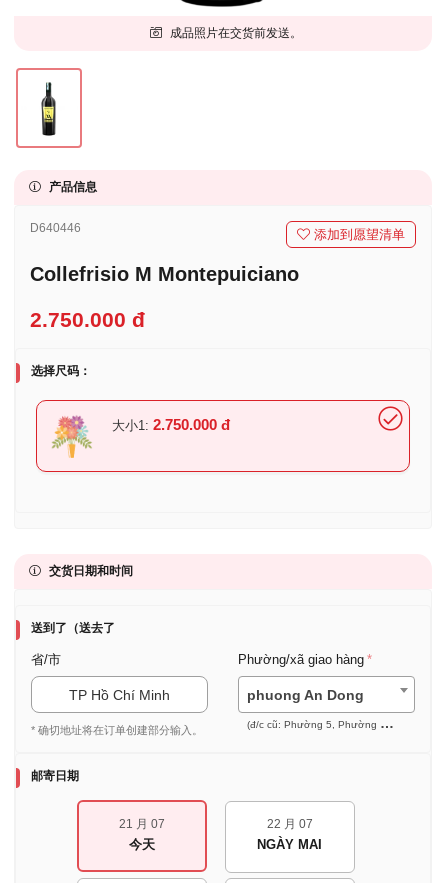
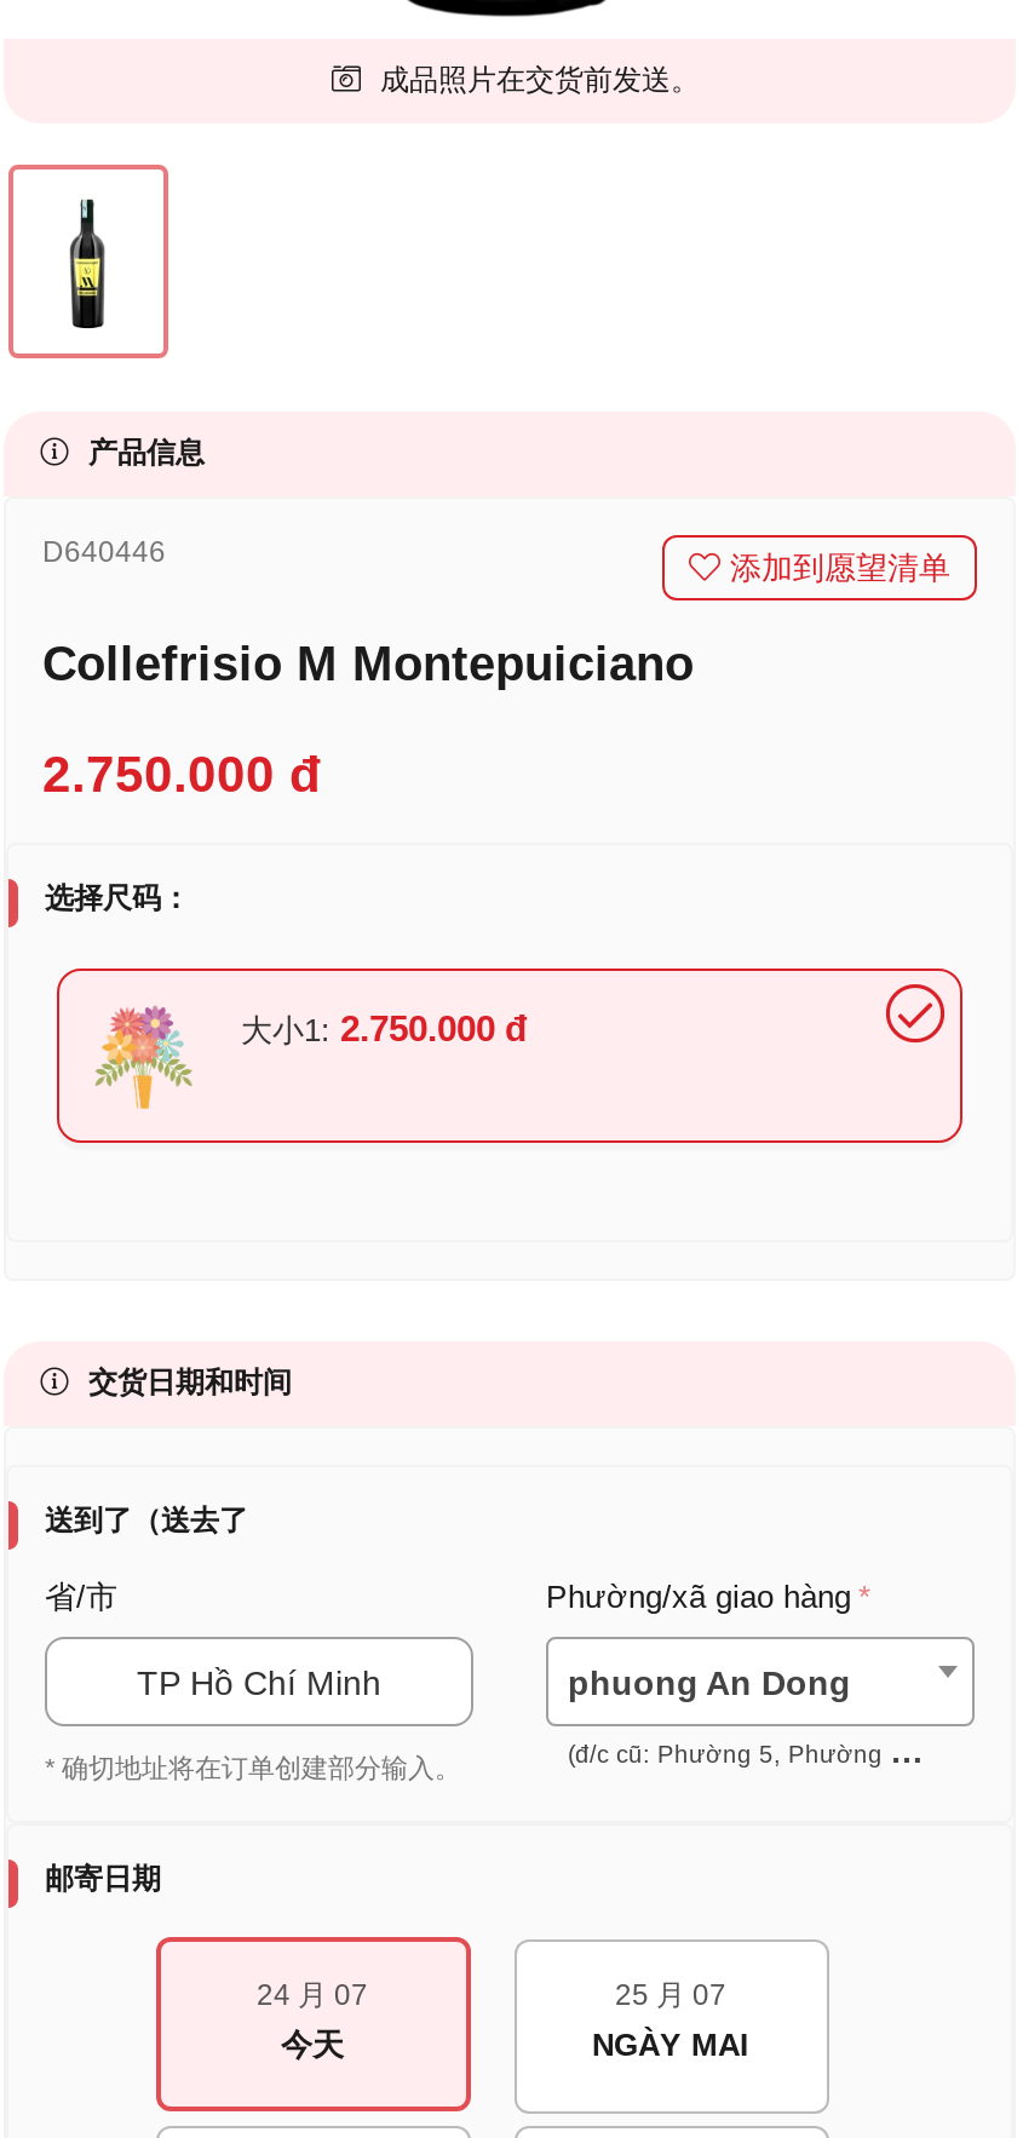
[118,817,164,831] 21 月 07 -> [257,1979,368,2013] 24 月 07
[266,817,312,831] 22 月 07 -> [615,1979,726,2013] 25 月 07

